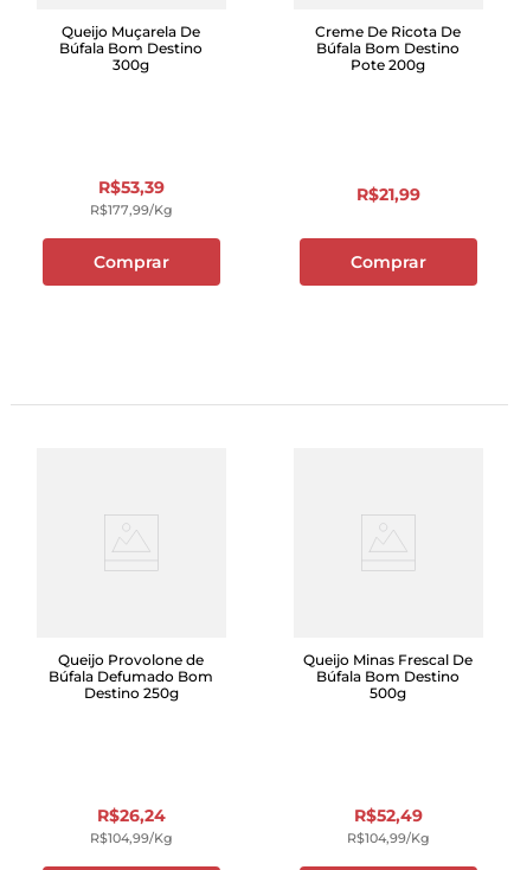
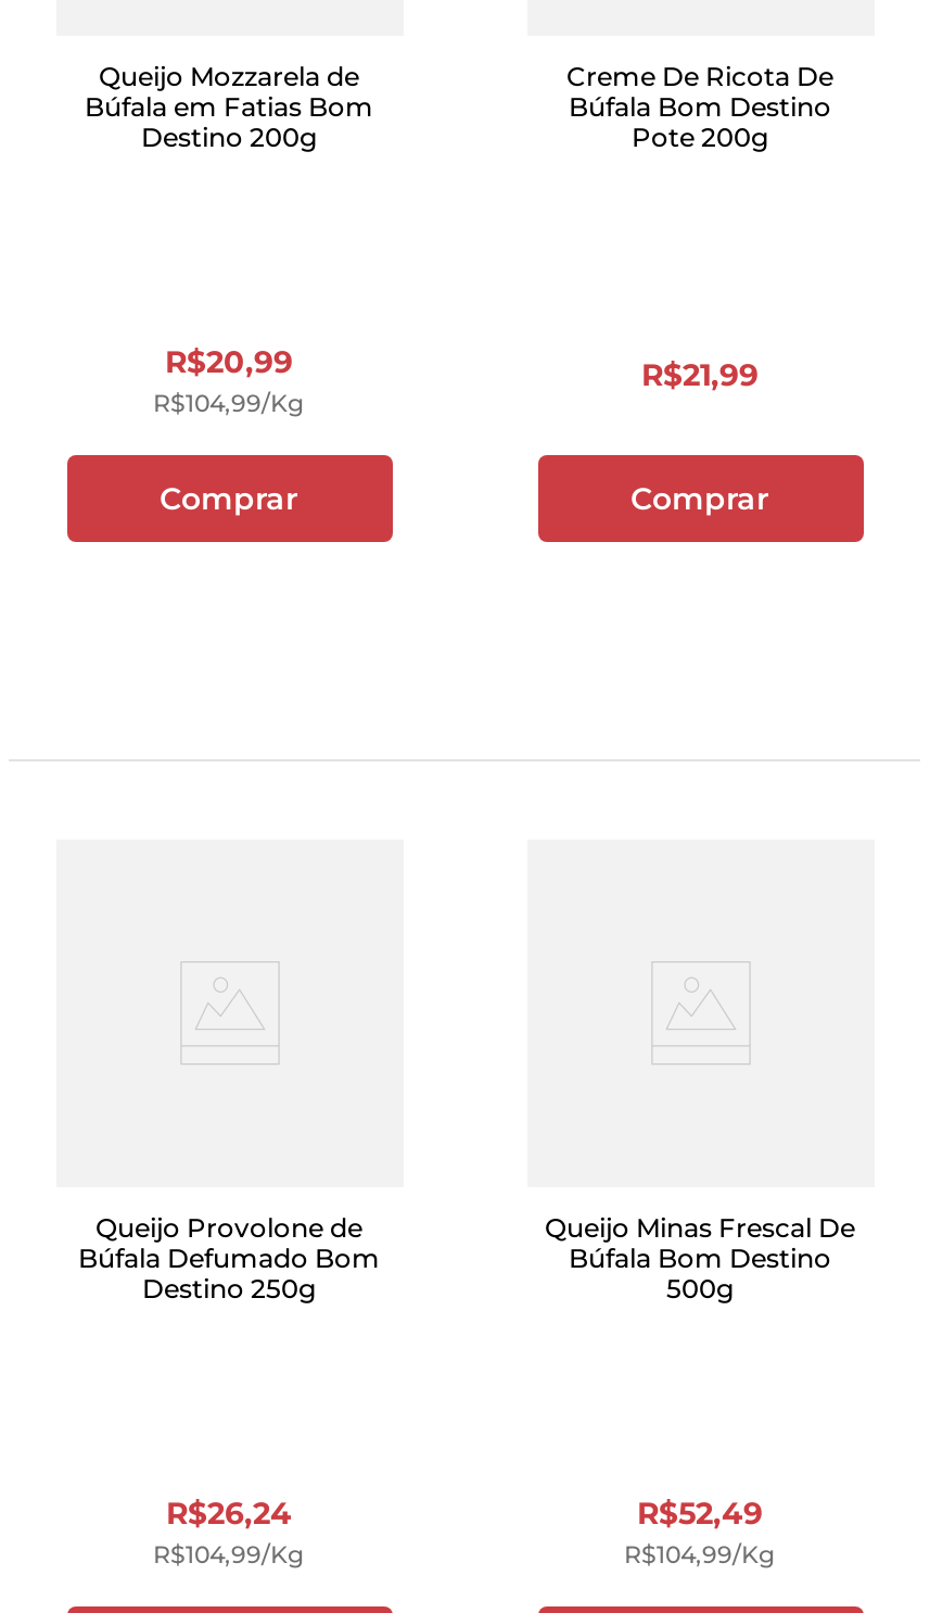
[59,23,203,73] Queijo Muçarela De | Búfala Bom Destino | 300g -> [85,60,373,153] Queijo Mozzarela de | Búfala em Fatias Bom | Destino 200g
[89,177,172,218] R$53,39 | R$177,99/kg -> [153,342,305,418] R$20,99 | R$104,99/kg

